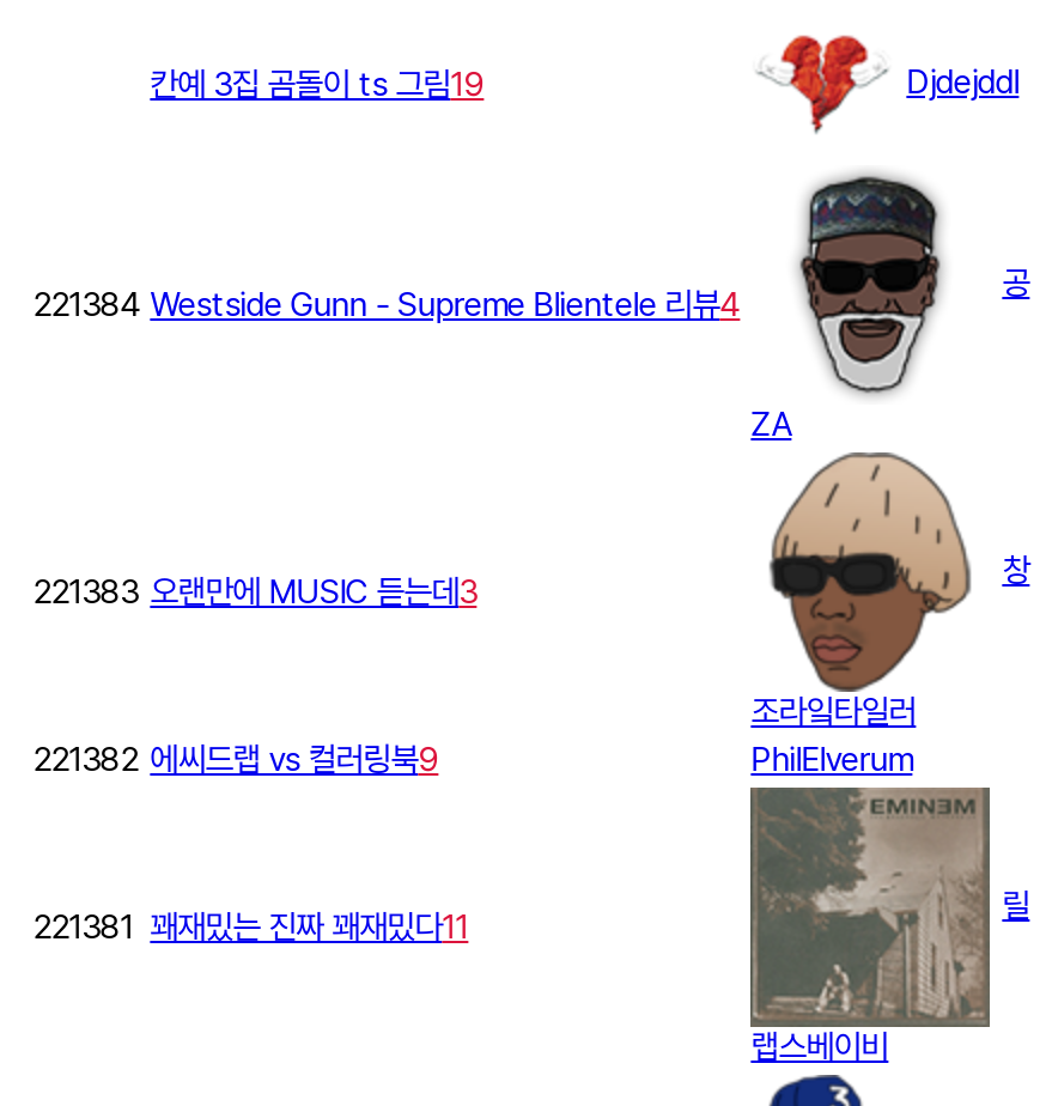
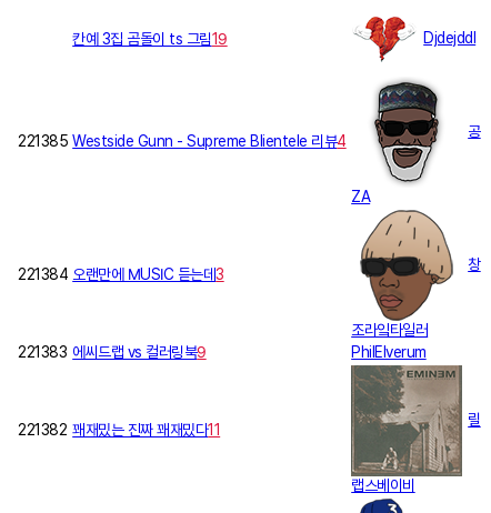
[33,286,740,324] 221384 Westside Gunn - Supreme Blientele 리뷰4 -> [18,132,346,150] 221385 Westside Gunn - Supreme Blientele 리뷰4
[33,573,477,611] 221383 오랜만에 MUSIC 듣는데3 -> [18,266,224,283] 221384 오랜만에 MUSIC 듣는데3
[33,740,439,779] 221382 에씨드랩 vs 컬러링북9 -> [18,343,206,361] 221383 에씨드랩 vs 컬러링북9
[33,908,468,946] 221381 꽤재밌는 진짜 꽤재밌다11 -> [18,421,220,439] 221382 꽤재밌는 진짜 꽤재밌다11

